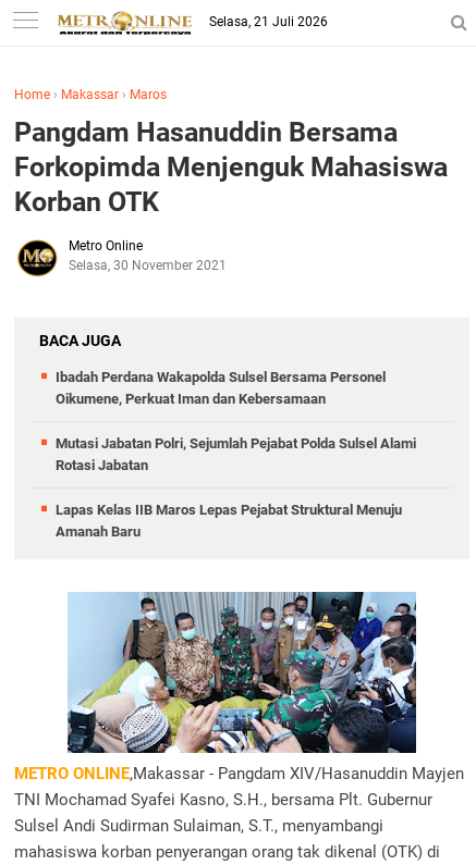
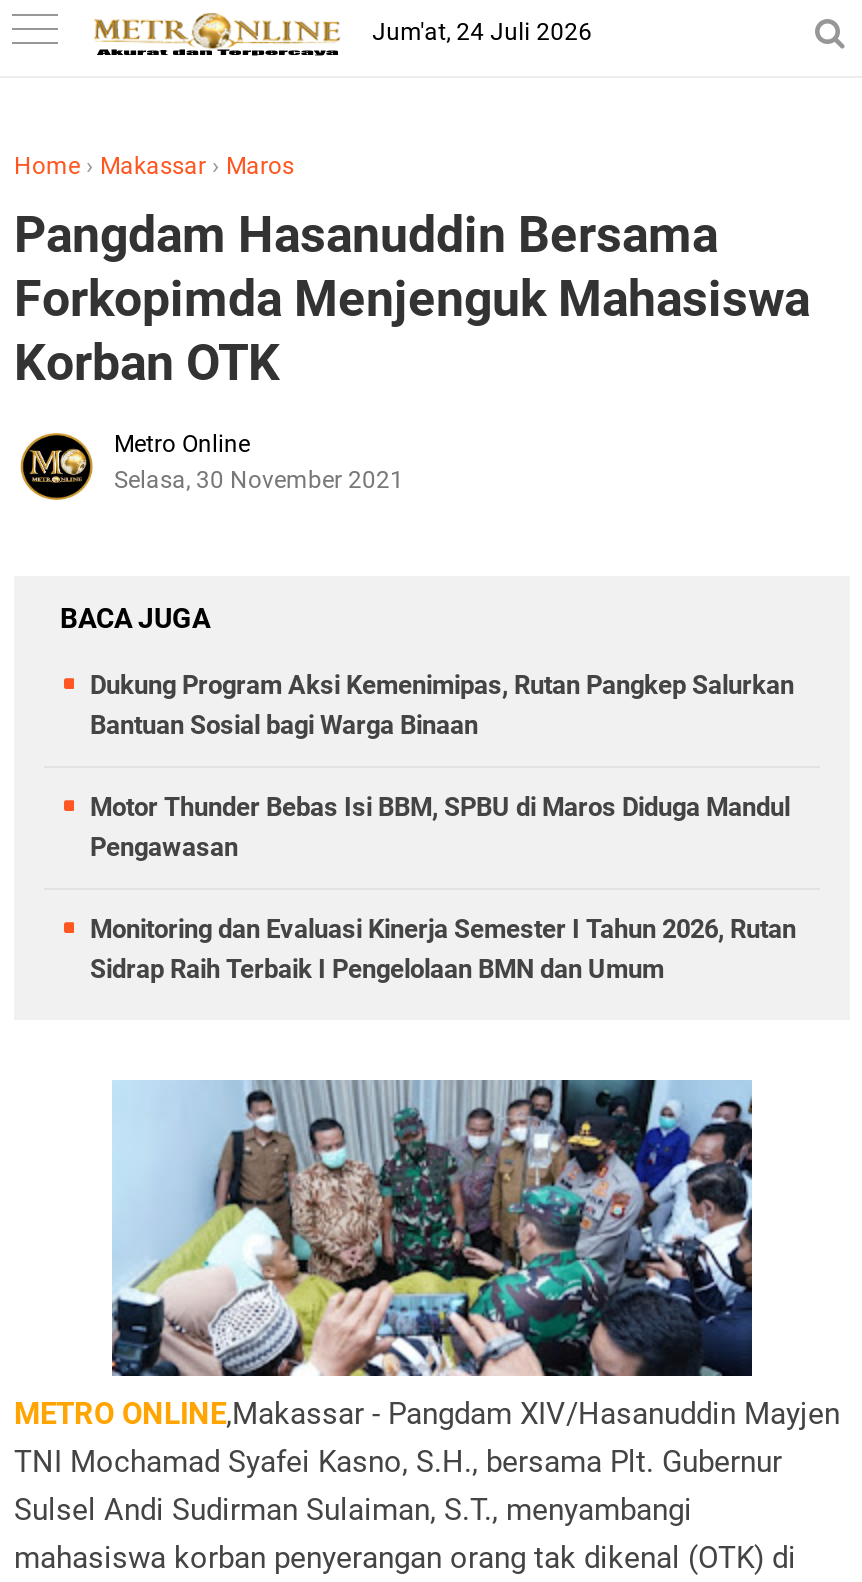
[209,14,328,29] Selasa, 21 Juli 2026 -> [372,18,592,46] Jum'at, 24 Juli 2026
[56,369,386,407] Ibadah Perdana Wakapolda Sulsel Bersama Personel | Oikumene, Perkuat Iman dan Kebersamaan -> [90,670,794,740] Dukung Program Aksi Kemenimipas, Rutan Pangkep Salurkan | Bantuan Sosial bagi Warga Binaan
[56,435,416,473] Mutasi Jabatan Polri, Sejumlah Pejabat Polda Sulsel Alami | Rotasi Jabatan -> [90,792,790,862] Motor Thunder Bebas Isi BBM, SPBU di Maros Diduga Mandul | Pengawasan
[56,502,402,540] Lapas Kelas IIB Maros Lepas Pejabat Struktural Menuju | Amanah Baru -> [90,914,796,984] Monitoring dan Evaluasi Kinerja Semester I Tahun 2026, Rutan | Sidrap Raih Terbaik I Pengelolaan BMN dan Umum

